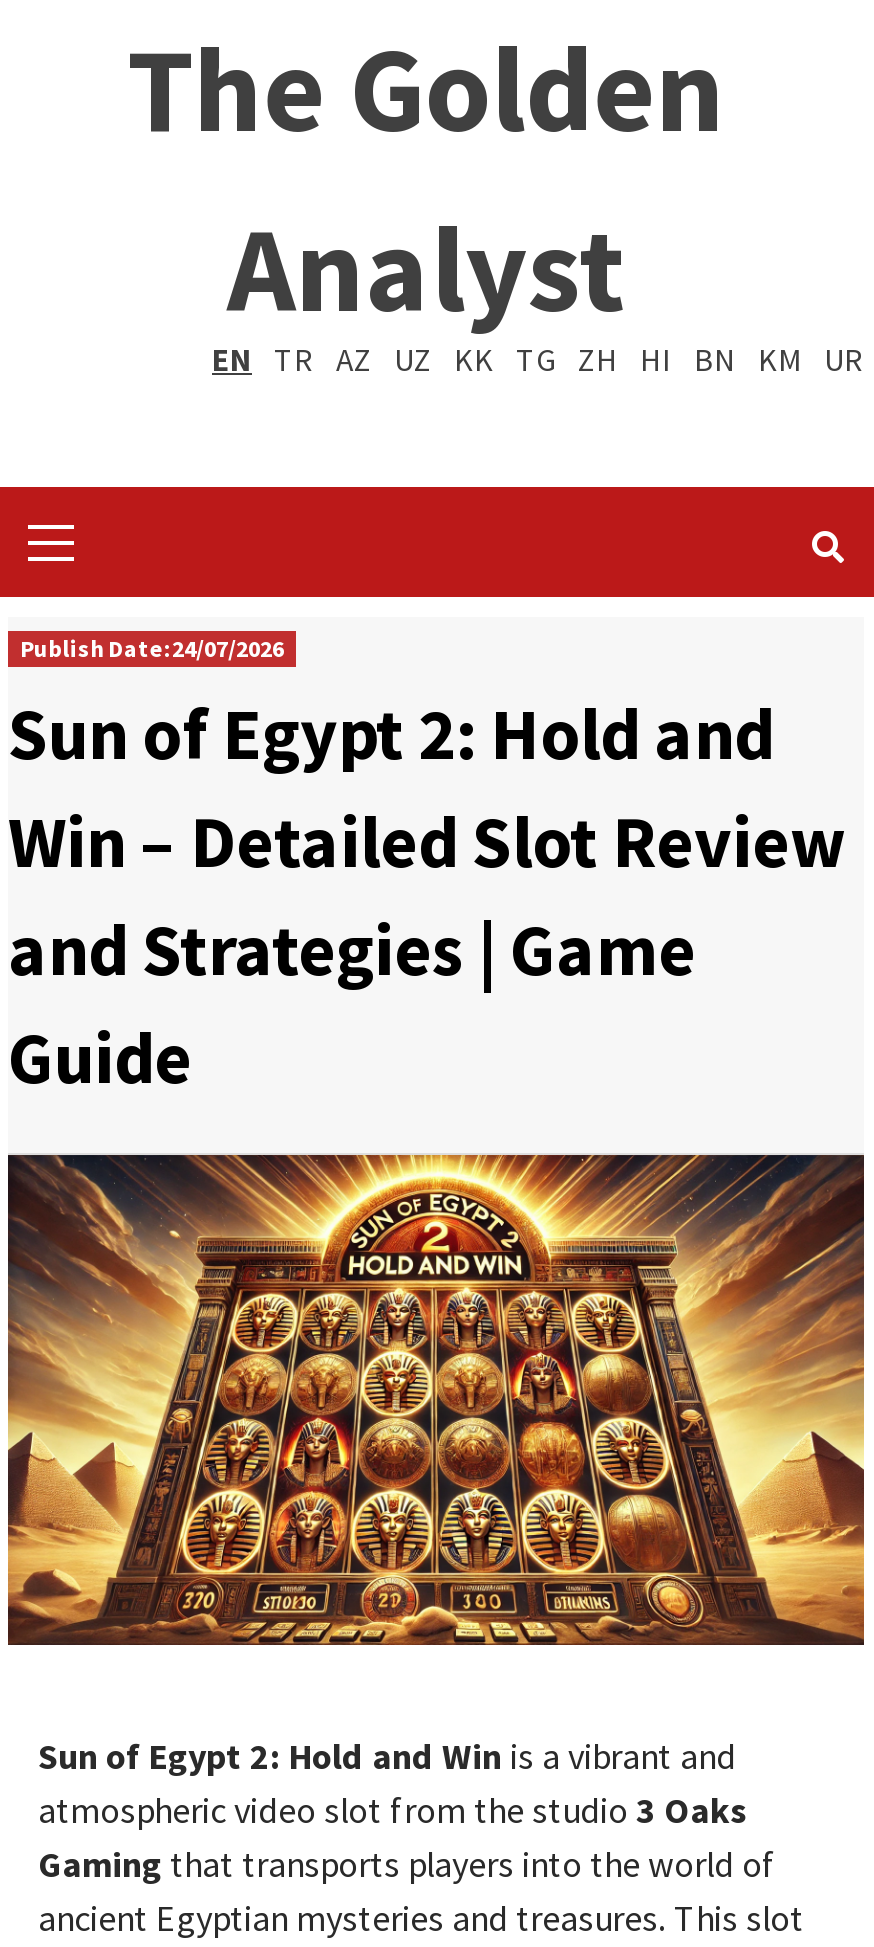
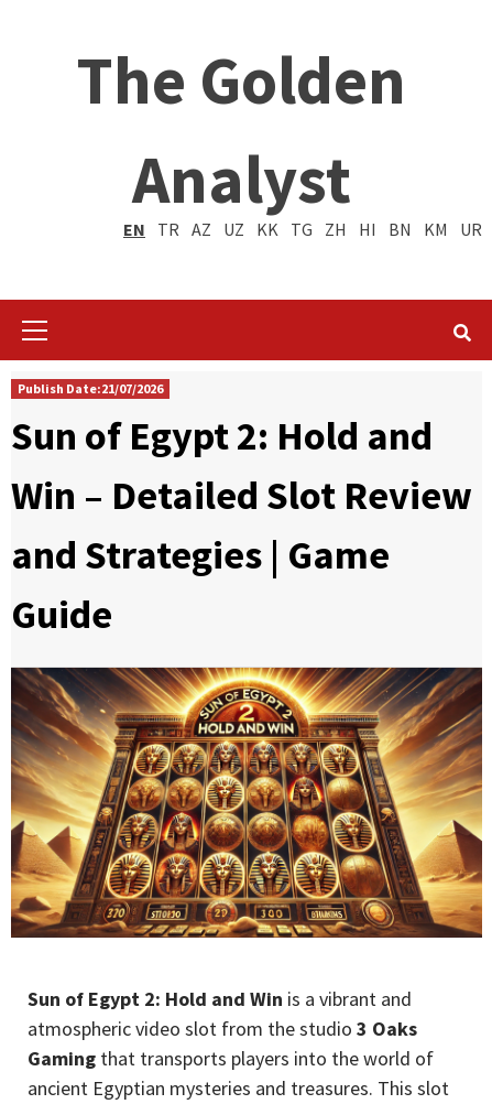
[20,633,284,663] Publish Date:24/07/2026 -> [18,380,163,397] Publish Date:21/07/2026

